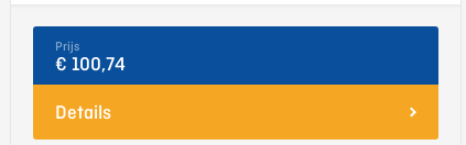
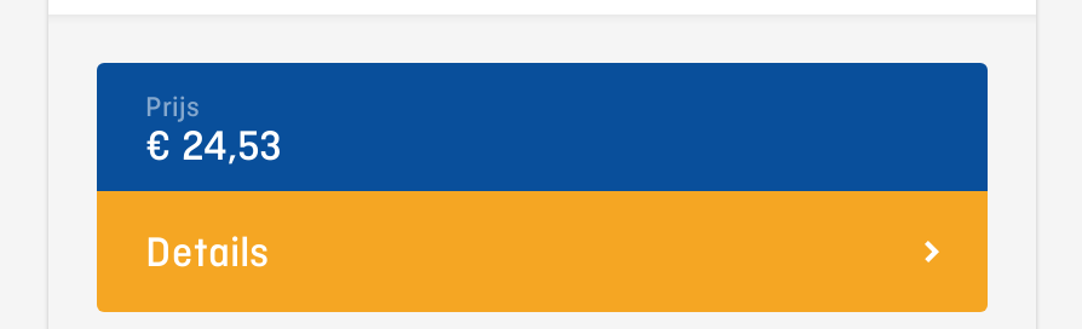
[55,53,126,75] € 100,74 -> [145,121,281,169] € 24,53

